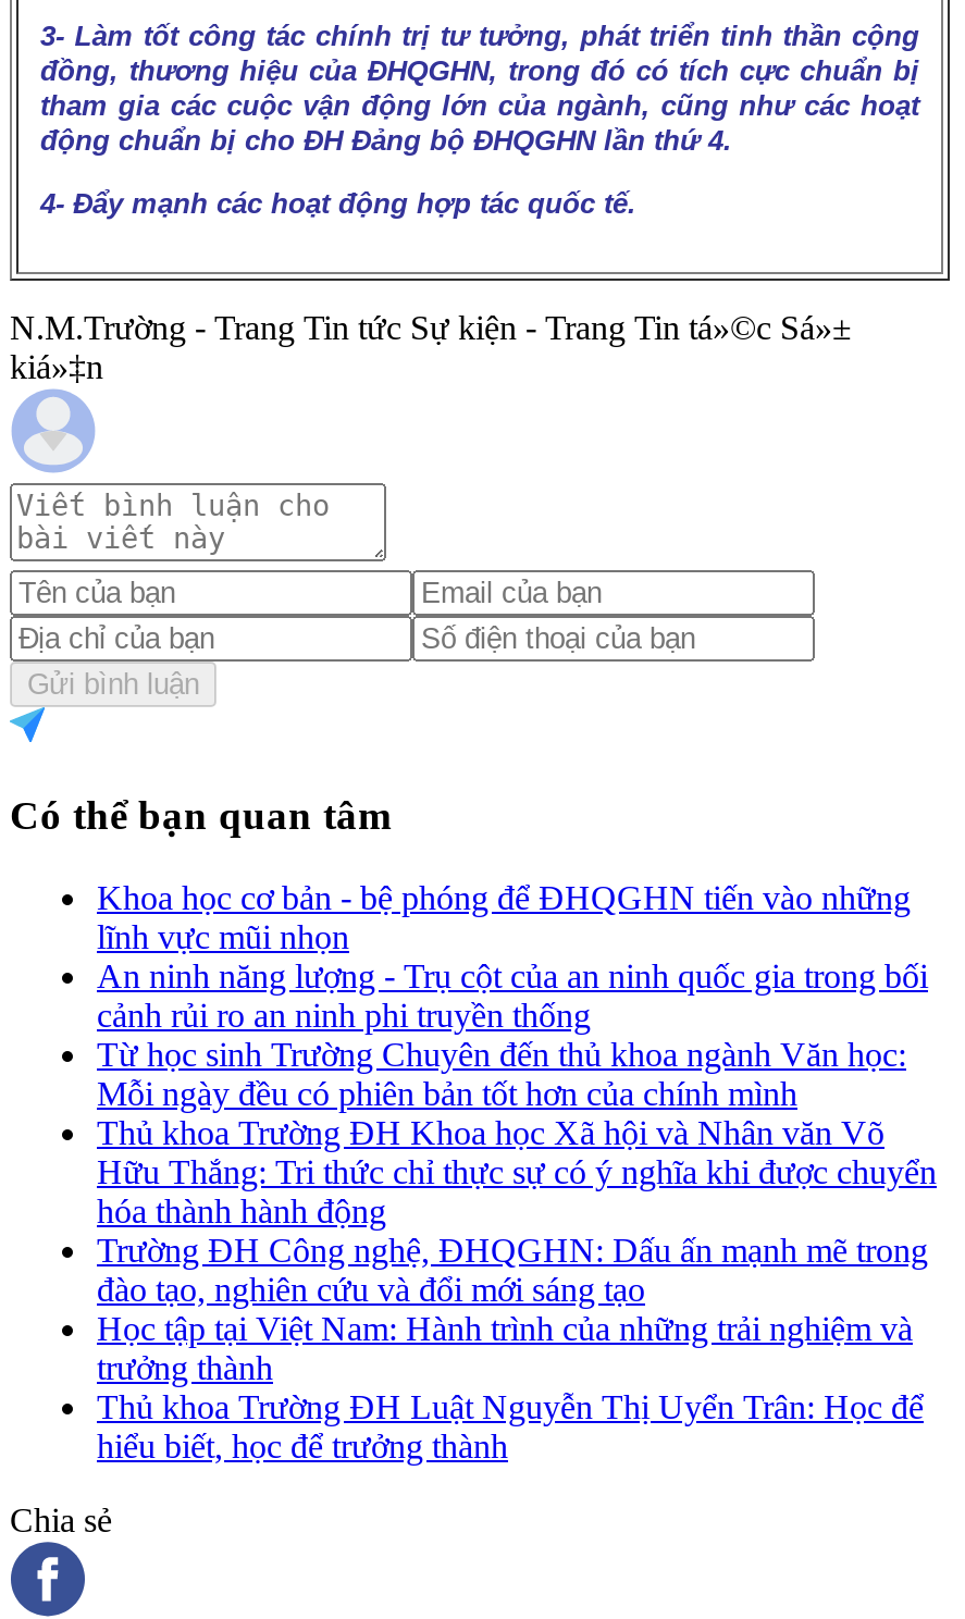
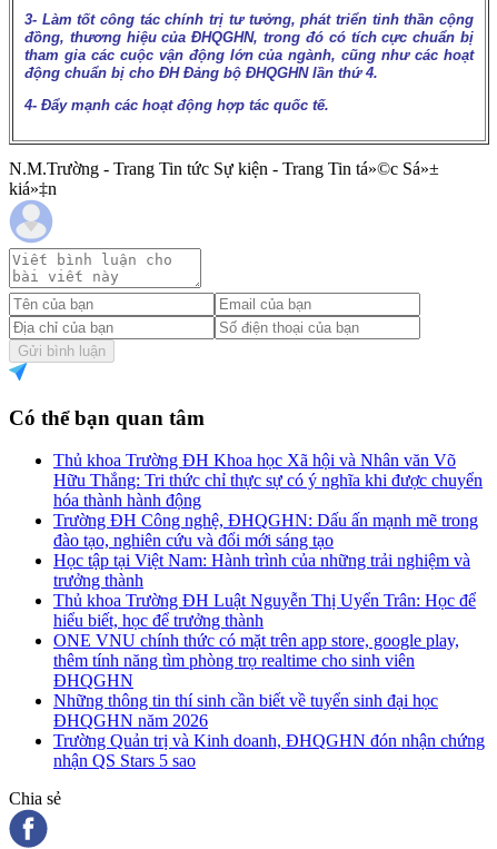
[97,880,928,1112] Khoa học cơ bản - bệ phóng để ĐHQGHN tiến vào những | lĩnh vực mũi nhọn | An ninh năng lượng - Trụ cột của an ninh quốc gia trong bối | cảnh rủi ro an ninh phi truyền thống | Từ học sinh Trường Chuyên đến thủ khoa ngành Văn học: | Mỗi ngày đều có phiên bản tốt hơn của chính mình -> none
moved [97,1115,937,1465] -> [53,451,483,630]: Thủ khoa Trường ĐH Khoa học Xã hội và Nhân văn Võ | Hữu Thắng: Tri thức chỉ thực sự có ý nghĩa khi được chuyển | hóa thành hành động | ... | Thủ khoa Trường ĐH Luật Nguyễn Thị Uyển Trân: Học để | hiểu biết, học để trưởng thành
none -> [53,631,485,770] ONE VNU chính thức có mặt trên app store, google play, | thêm tính năng tìm phòng trọ realtime cho sinh viên | ĐHQGHN | Những thông tin thí sinh cần biết về tuyển sinh đại học | ĐHQGHN năm 2026 | Trường Quản trị và Kinh doanh, ĐHQGHN đón nhận chứng | nhận QS Stars 5 sao

